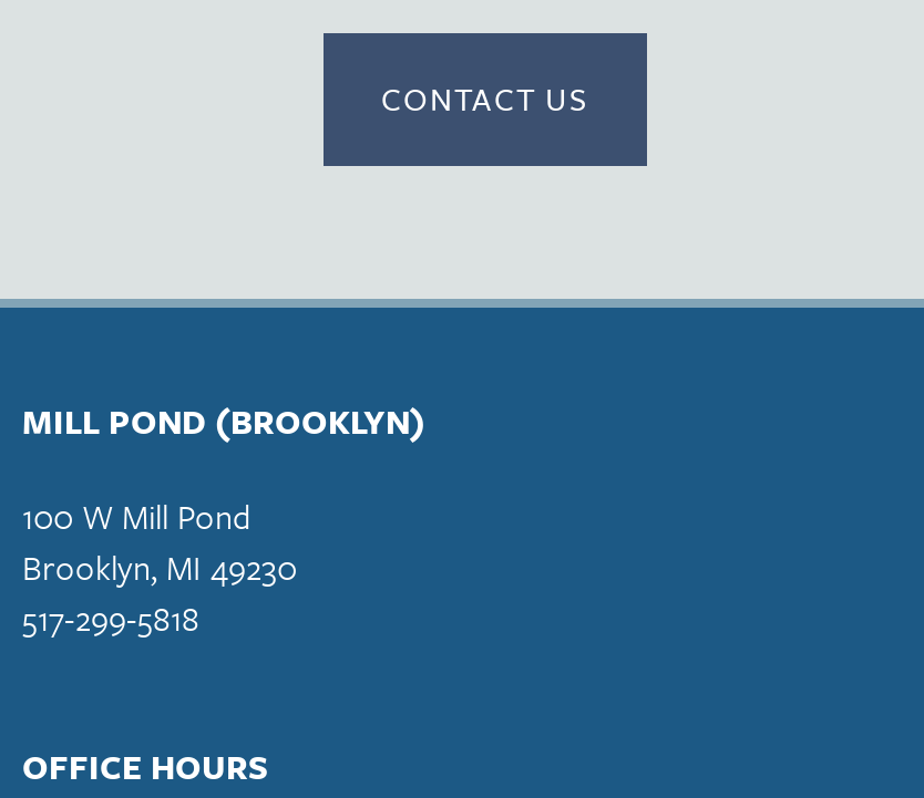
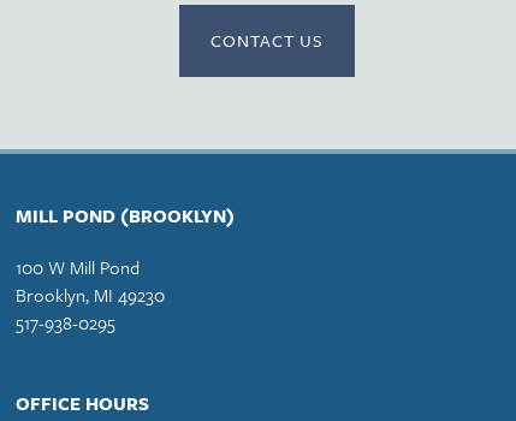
[22,592,199,641] 517-299-5818 -> [16,309,115,336] 517-938-0295

